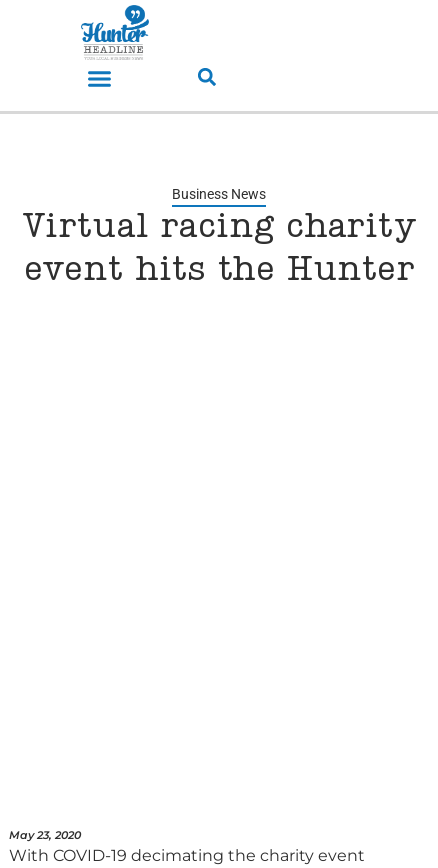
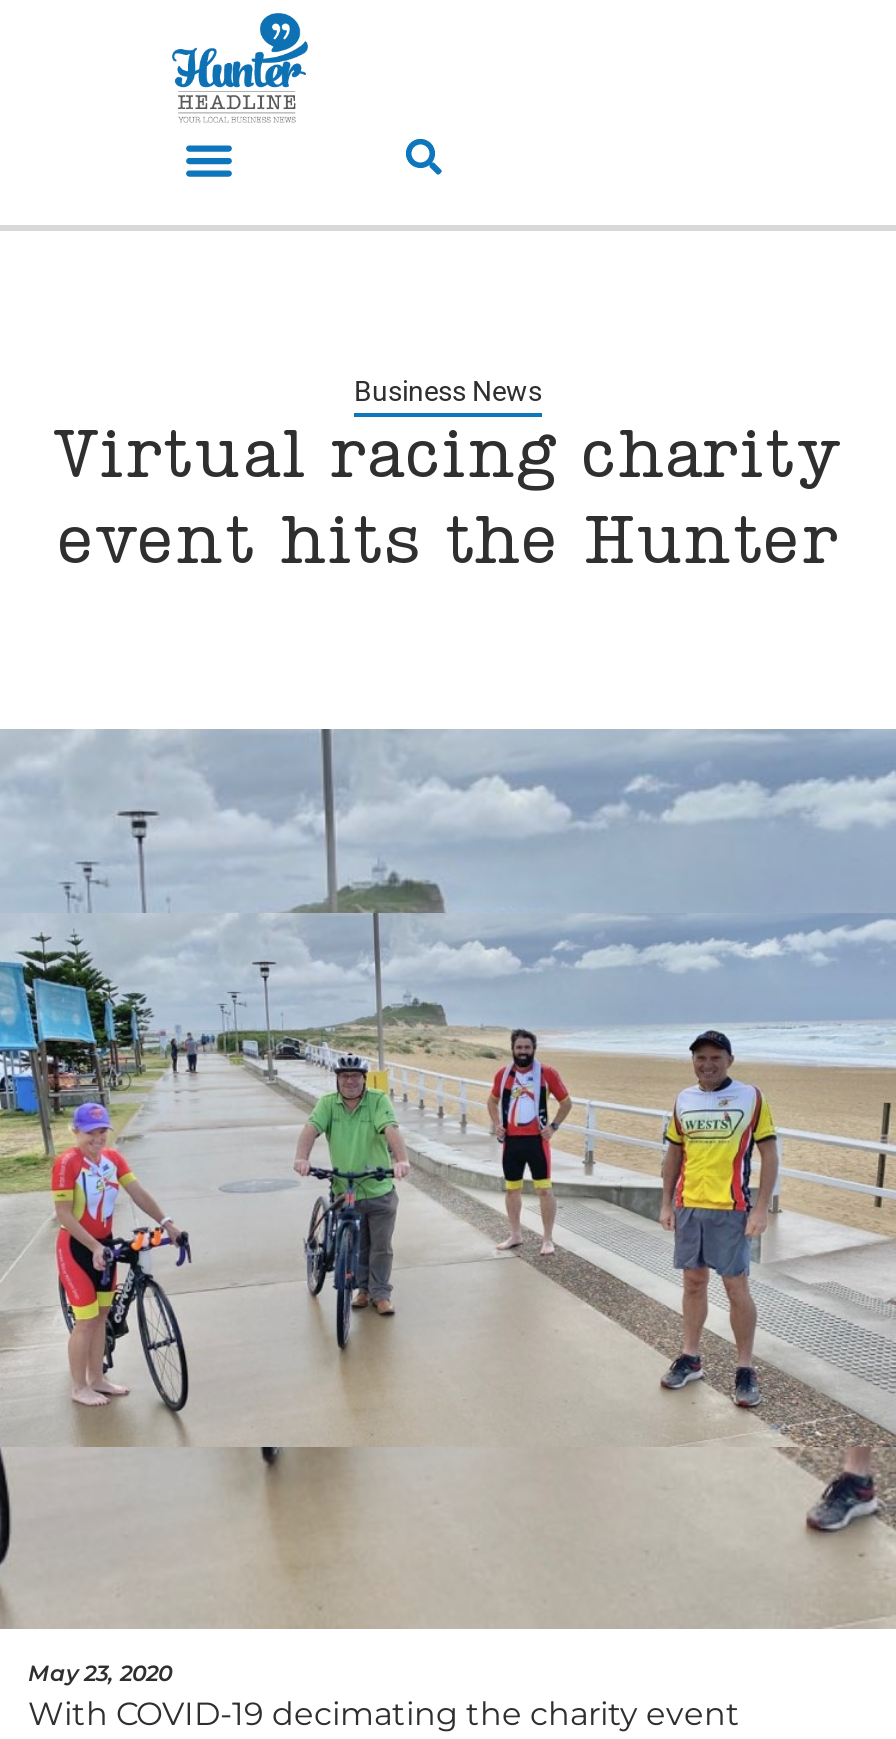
none -> [6,727,890,1631] [image]

